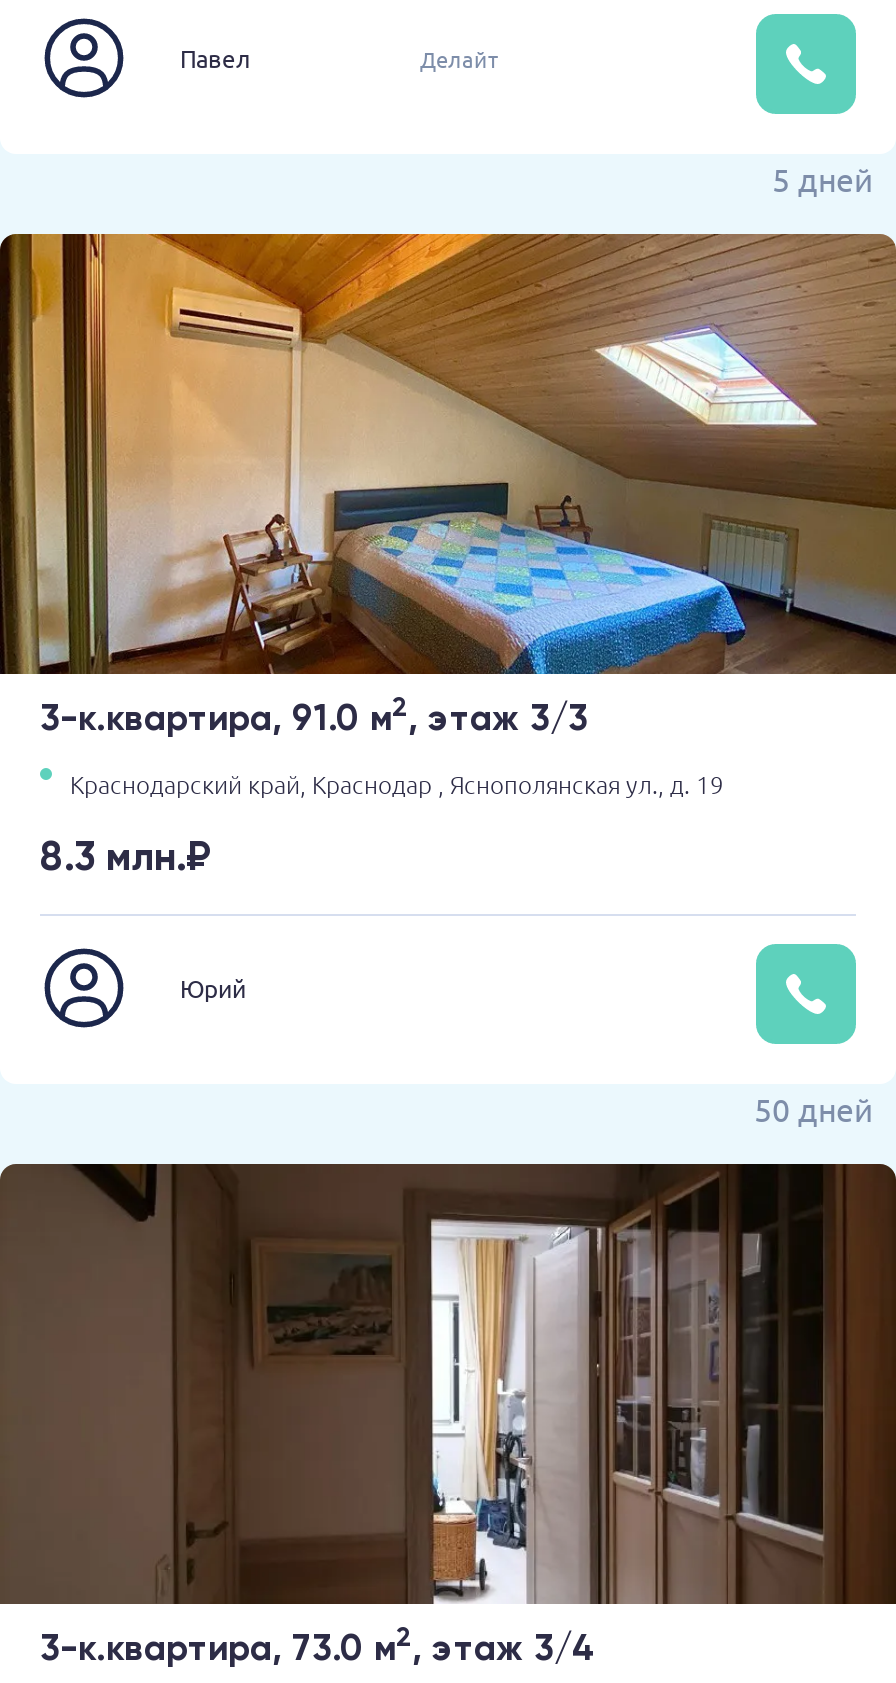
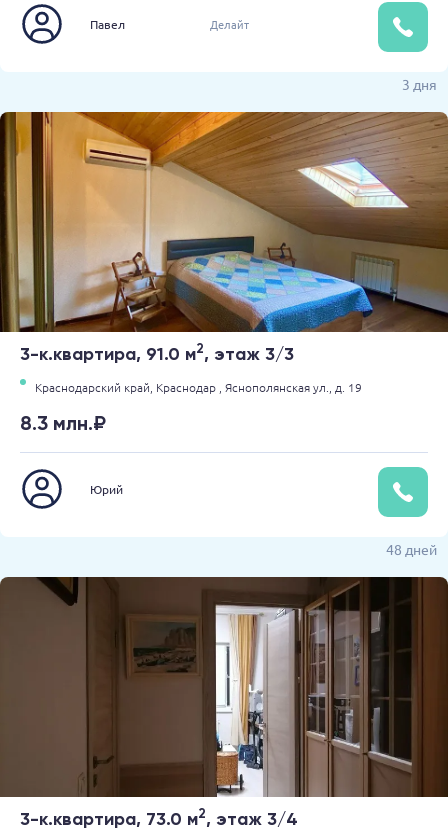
[772,158,874,198] 5 дней -> [402,75,437,93] 3 дня
[754,1088,874,1128] 50 дней -> [386,540,437,558] 48 дней

